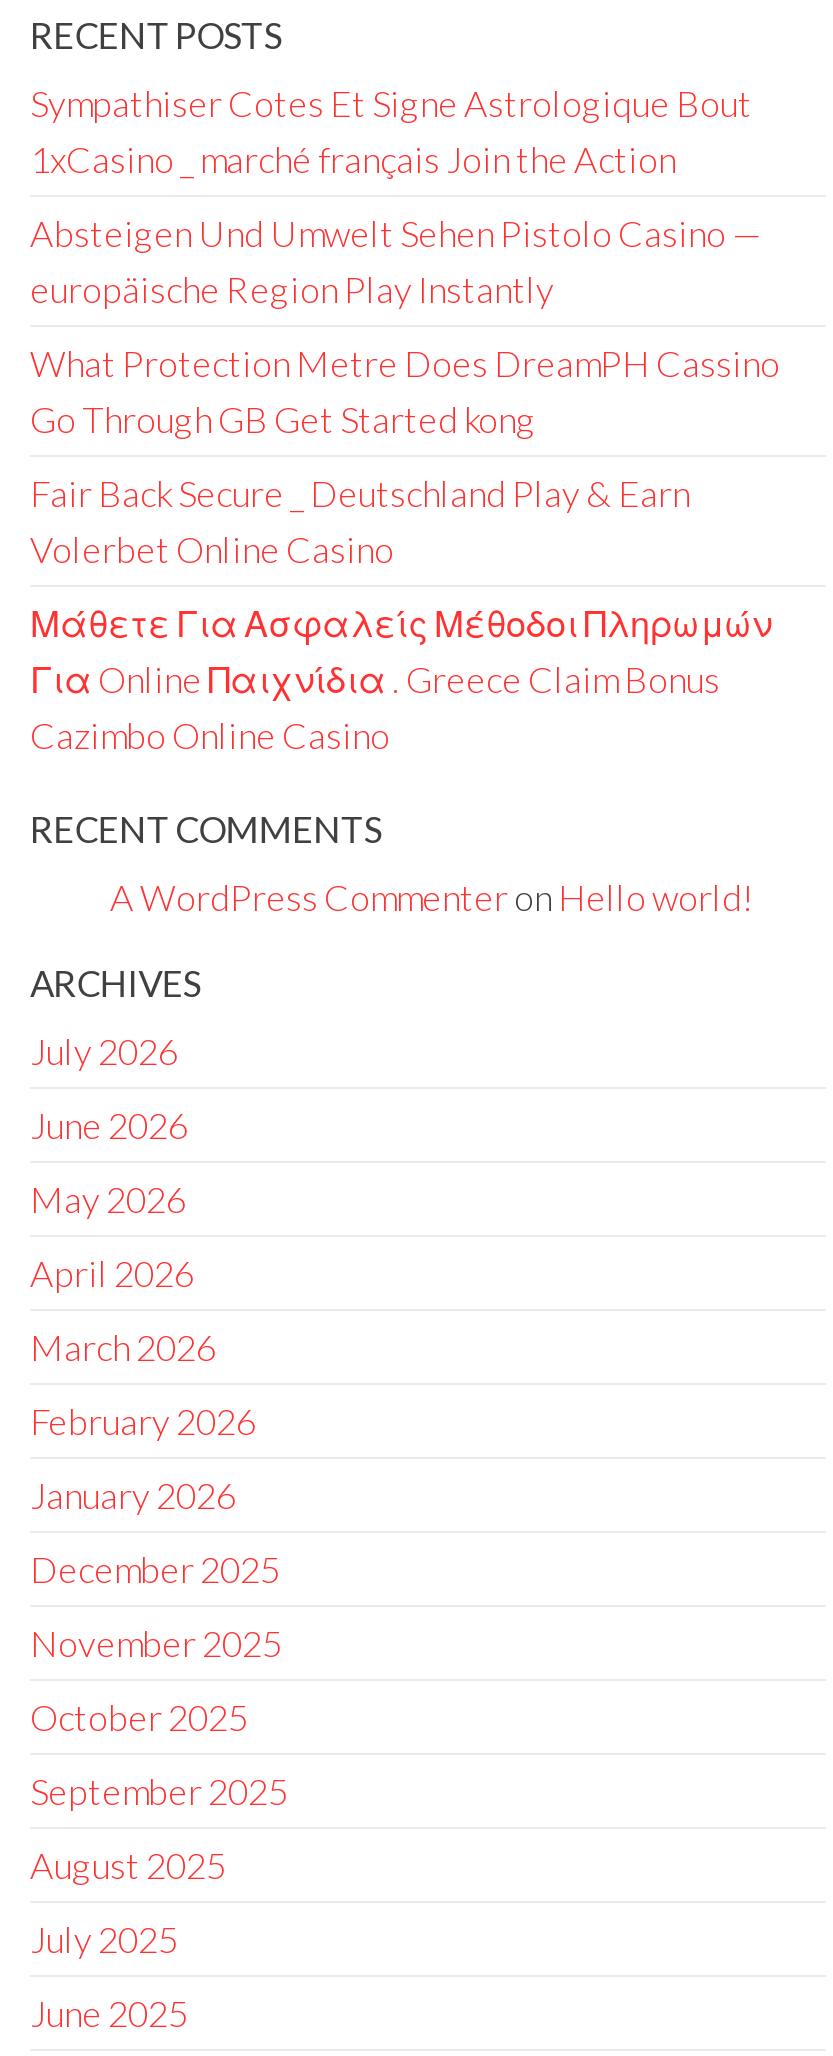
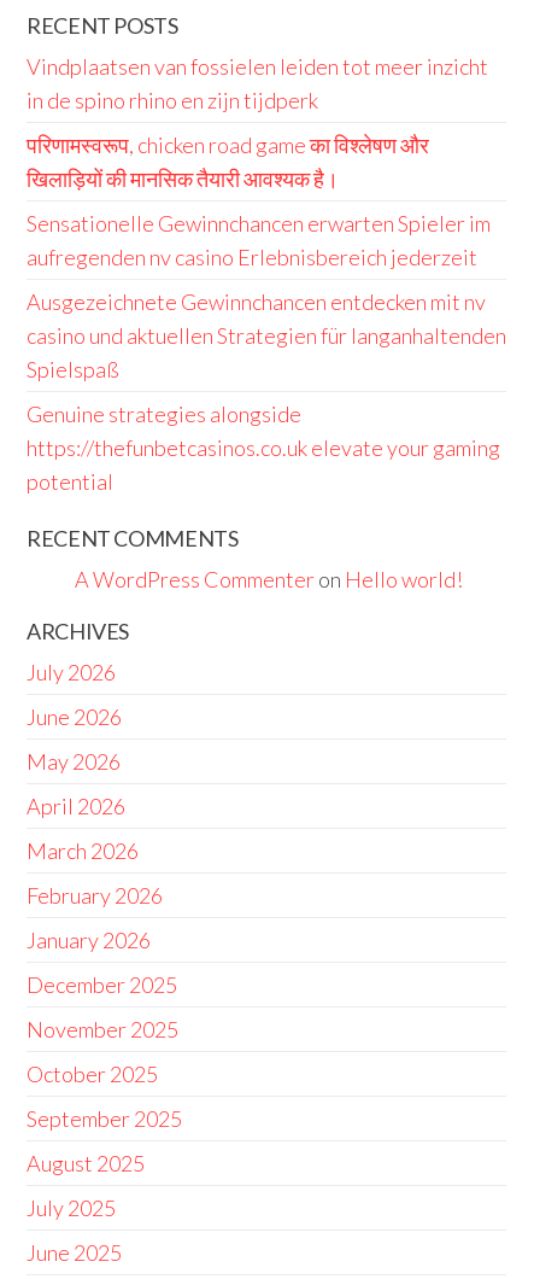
[30,81,752,181] Sympathiser Cotes Et Signe Astrologique Bout | 1xCasino _ marché français Join the Action -> [27,53,488,113] Vindplaatsen van fossielen leiden tot meer inzicht | in de spino rhino en zijn tijdperk
[30,211,760,311] Absteigen Und Umwelt Sehen Pistolo Casino — | europäische Region Play Instantly -> [27,132,429,192] परिणामस्वरूप, chicken road game का विश्लेषण और | खिलाड़ियों की मानसिक तैयारी आवश्यक है।
[30,341,780,441] What Protection Metre Does DreamPH Cassino | Go Through GB Get Started kong -> [27,210,491,270] Sensationelle Gewinnchancen erwarten Spieler im | aufregenden nv casino Erlebnisbereich jederzeit
[30,471,690,571] Fair Back Secure _ Deutschland Play & Earn | Volerbet Online Casino -> [27,288,506,382] Ausgezeichnete Gewinnchancen entdecken mit nv | casino und aktuellen Strategien für langanhaltenden | Spielspaß
[30,601,772,757] Μάθετε Για Ασφαλείς Μέθοδοι Πληρωμών | Για Online Παιχνίδια . Greece Claim Bonus | Cazimbo Online Casino -> [27,401,500,495] Genuine strategies alongside | https://thefunbetcasinos.co.uk elevate your gaming | potential

